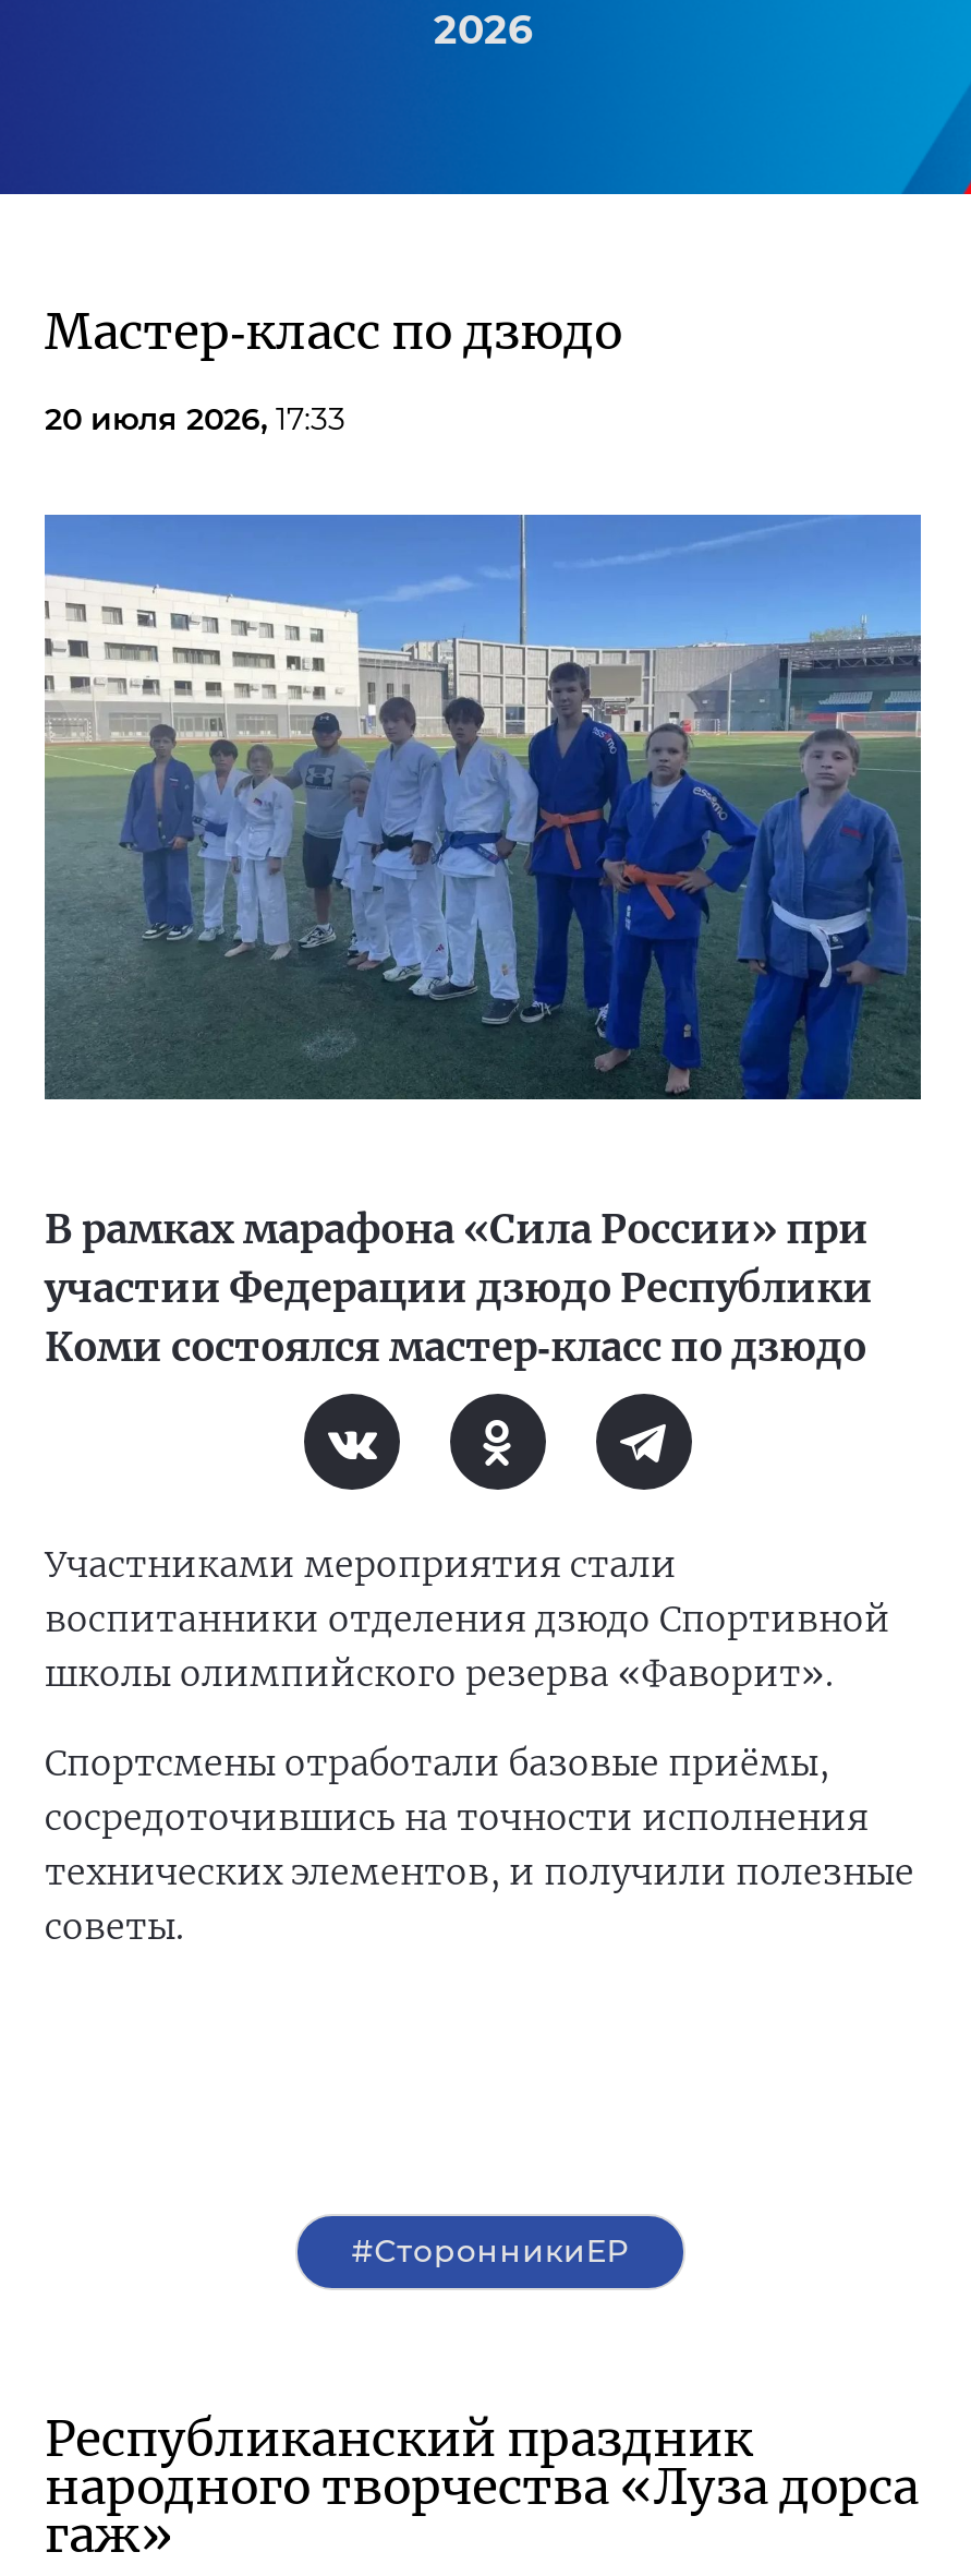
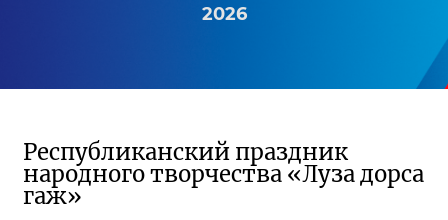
[45,301,622,439] Мастер‑класс по дзюдо | 20 июля 2026, 17:33 -> none
[43,513,923,1102] [image] -> none
[45,1204,873,1372] В рамках марафона «Сила России» при | участии Федерации дзюдо Республики | Коми состоялся мастер‑класс по дзюдо -> none
[45,1392,914,1948] [image] | Участниками мероприятия стали | воспитанники отделения дзюдо Спортивной | школы олимпийского резерва «Фаворит». | Спортсмены отработали базовые приёмы, | сосредоточившись на точности исполнения | технических элементов, и получили полезные | советы. -> none
[448,1392,548,1492] [image] -> none
[594,1392,694,1492] [image] -> none
[352,2232,629,2271] #СторонникиЕР -> none

